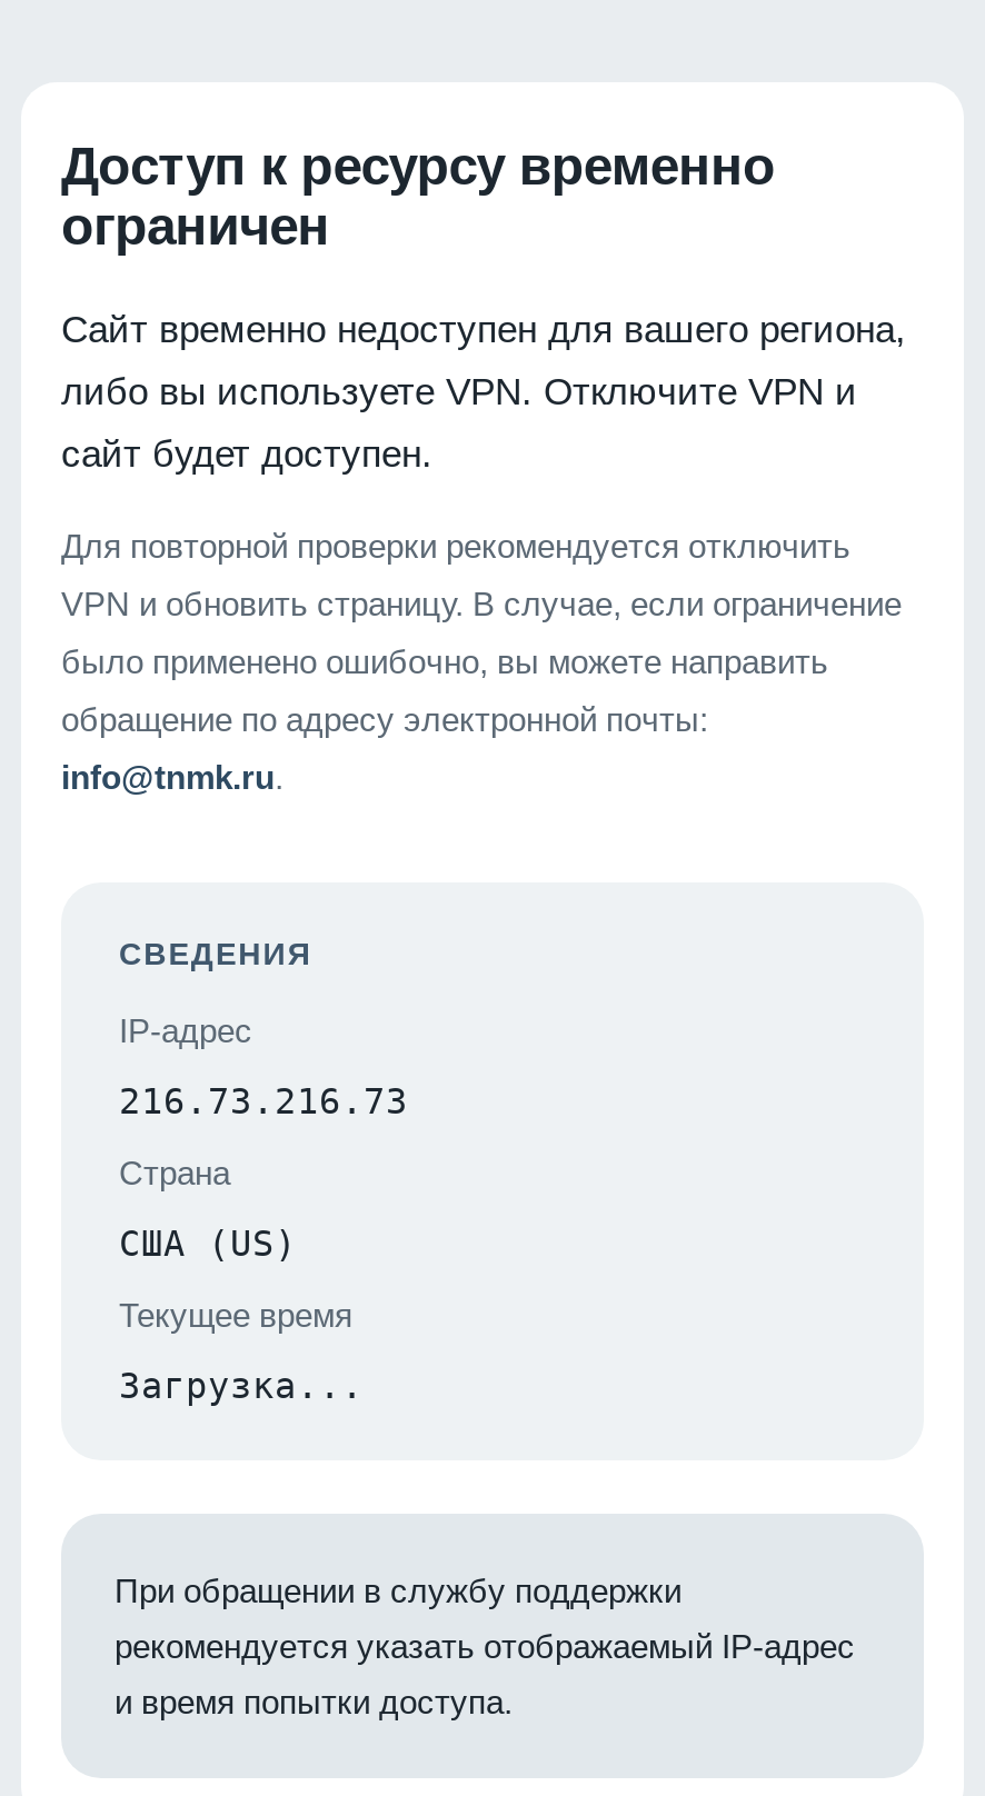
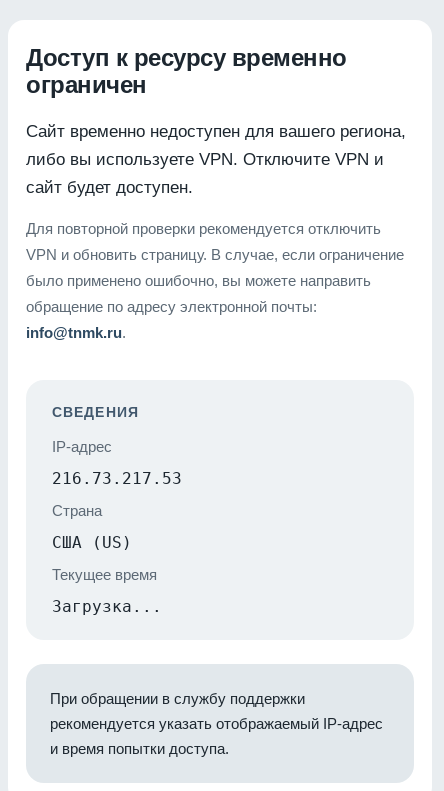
[119,1079,408,1121] 216.73.216.73 -> [52,468,182,487] 216.73.217.53

